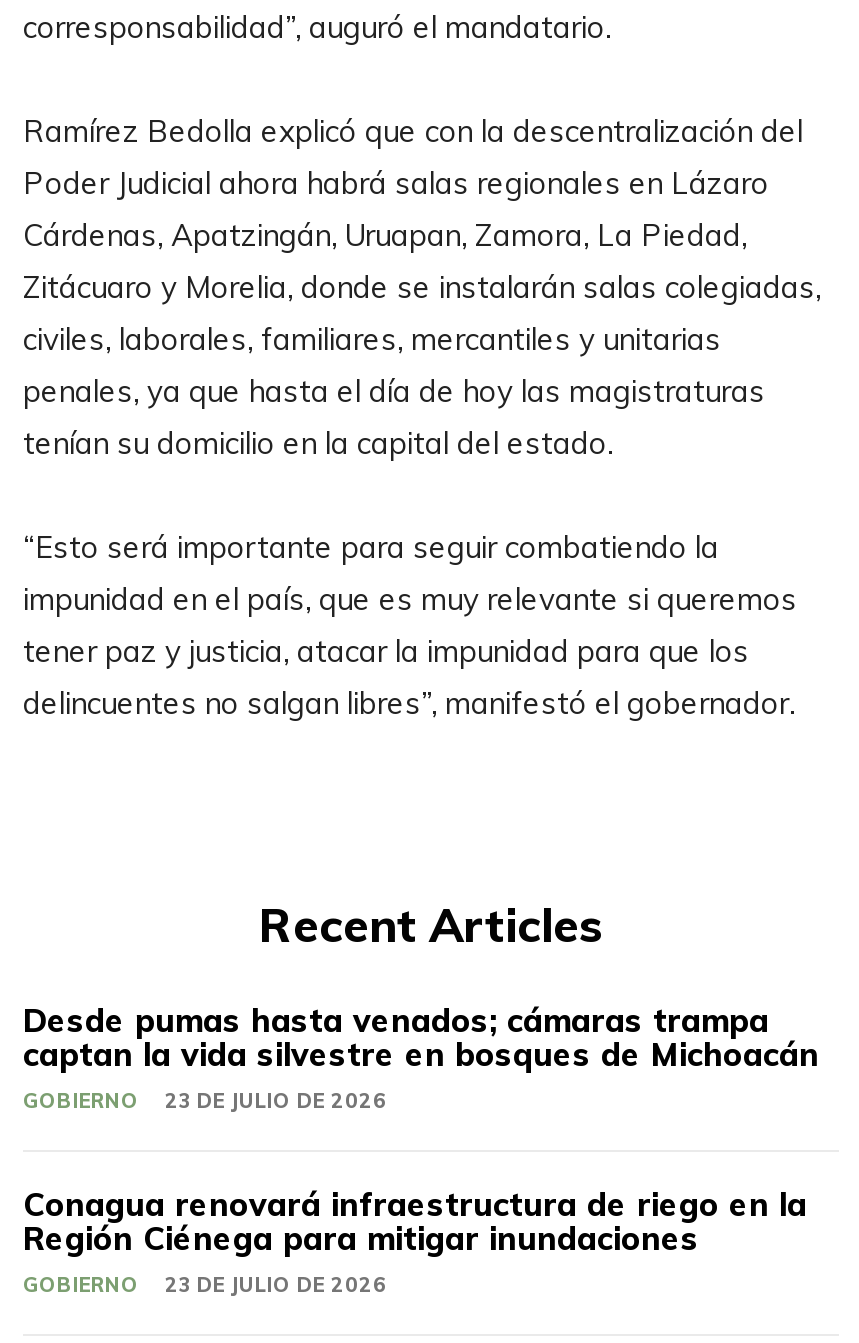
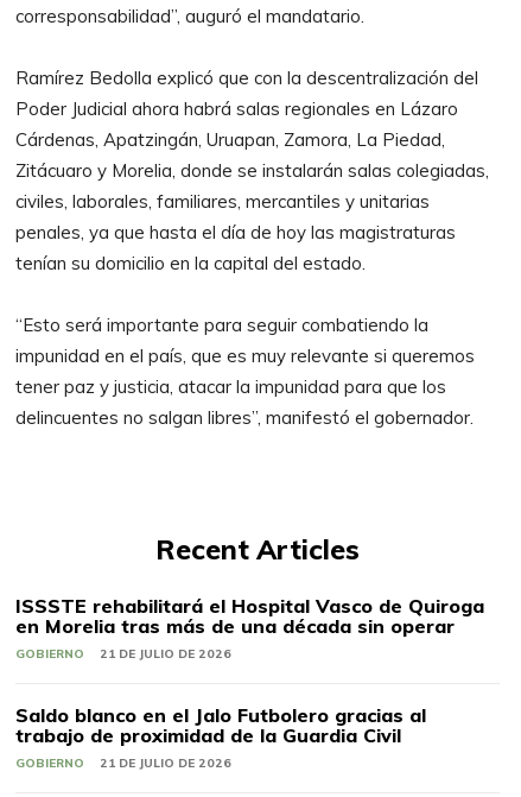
[23,1000,819,1074] Desde pumas hasta venados; cámaras trampa | captan la vida silvestre en bosques de Michoacán -> [15,594,484,638] ISSSTE rehabilitará el Hospital Vasco de Quiroga | en Morelia tras más de una década sin operar
[23,1088,387,1114] GOBIERNO 23 DE JULIO DE 2026 -> [15,646,231,662] GOBIERNO 21 DE JULIO DE 2026
[23,1184,807,1258] Conagua renovará infraestructura de riego en la | Región Ciénega para mitigar inundaciones -> [15,703,426,747] Saldo blanco en el Jalo Futbolero gracias al | trabajo de proximidad de la Guardia Civil
[23,1272,387,1298] GOBIERNO 23 DE JULIO DE 2026 -> [15,755,231,771] GOBIERNO 21 DE JULIO DE 2026

